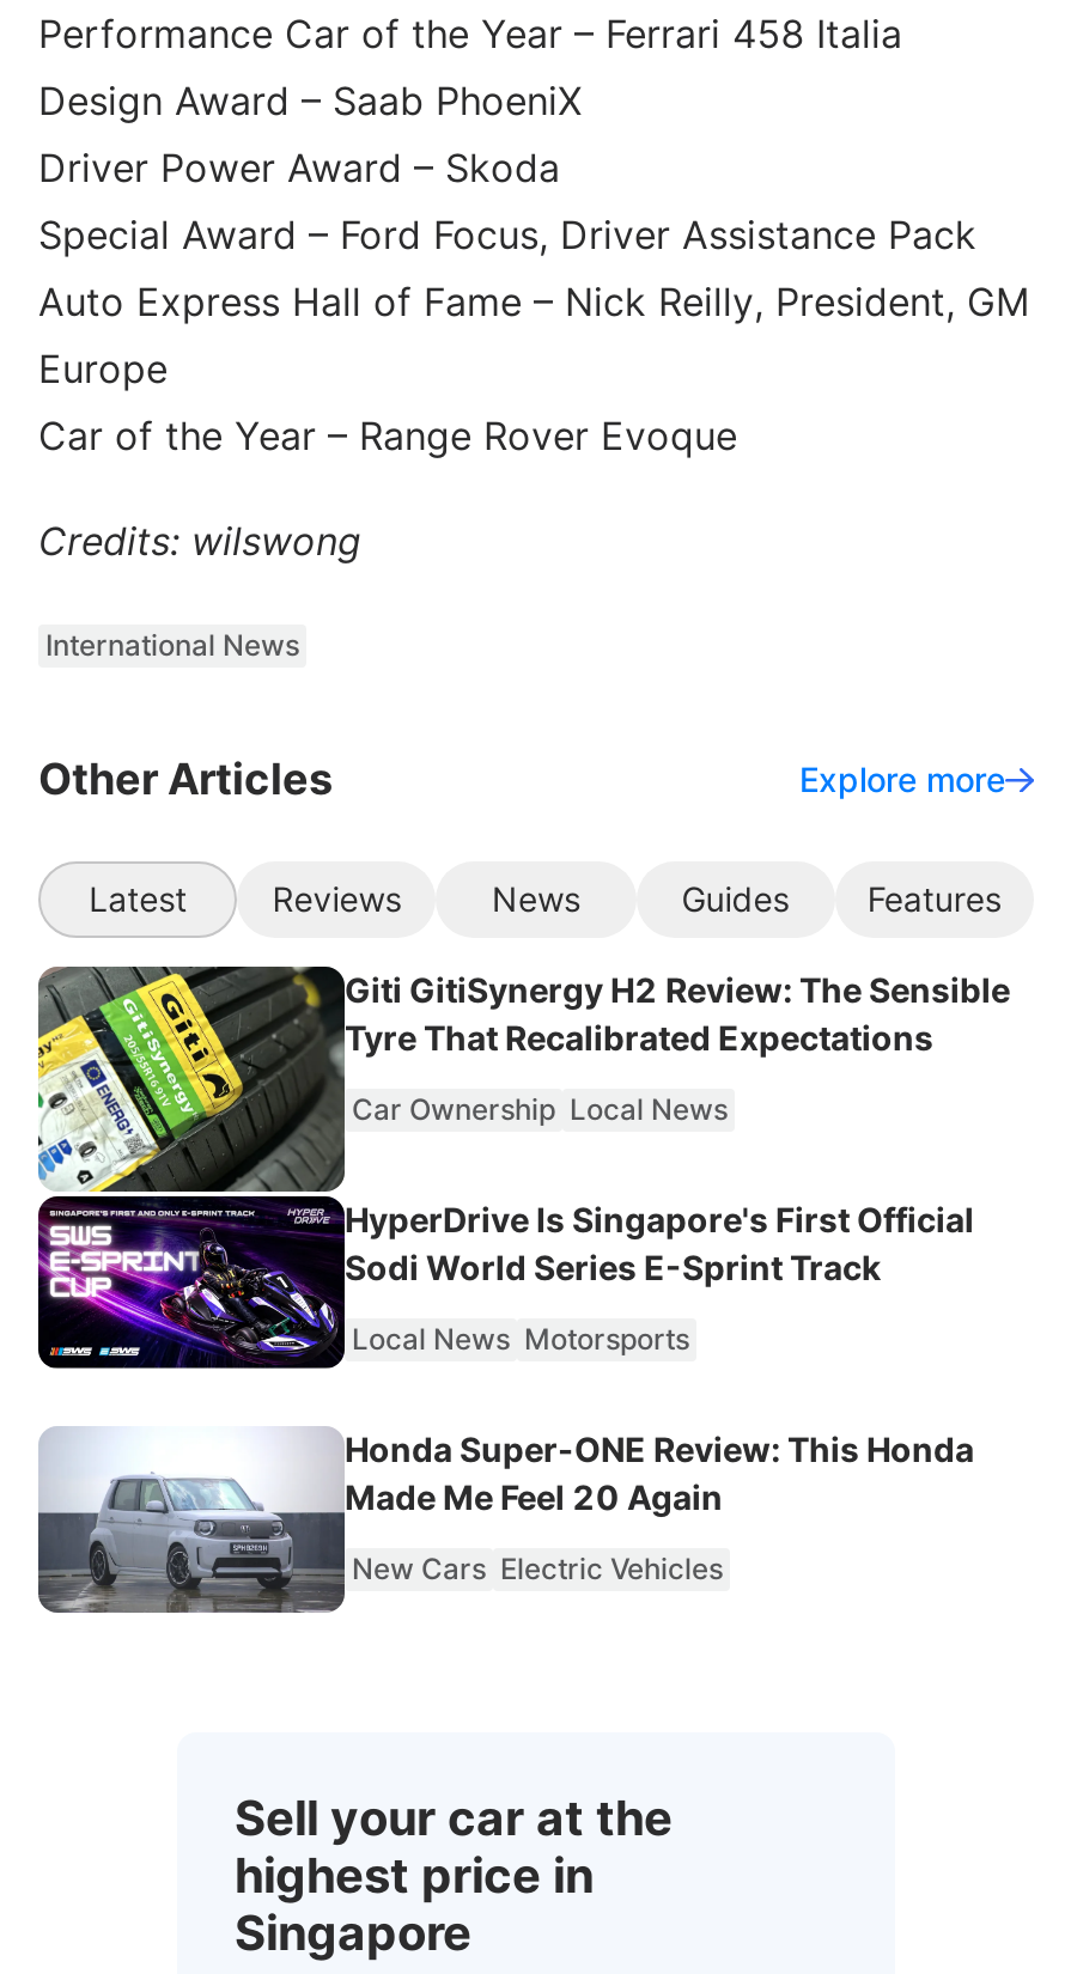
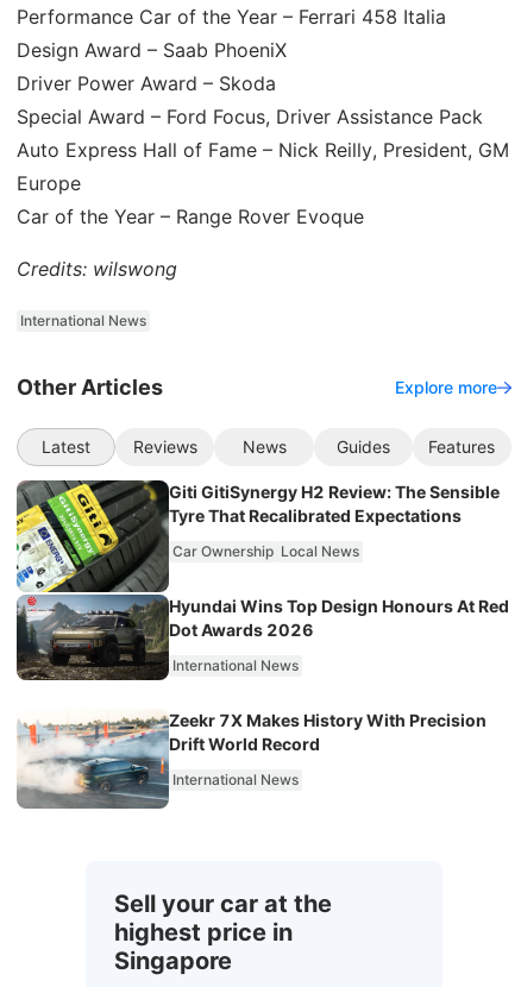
[36,1194,974,1369] [image] | HyperDrive Is Singapore's First Official | Sodi World Series E-Sprint Track -> [15,593,509,680] [image] | Hyundai Wins Top Design Honours At Red | Dot Awards 2026
[352,1321,689,1357] Local News Motorsports -> [172,656,299,674] International News
[36,1426,974,1627] [image] | Honda Super-ONE Review: This Honda | Made Me Feel 20 Again -> [17,710,487,810] [image] | Zeekr 7X Makes History With Precision | Drift World Record
[352,1550,723,1586] New Cars Electric Vehicles -> [172,771,299,788] International News

